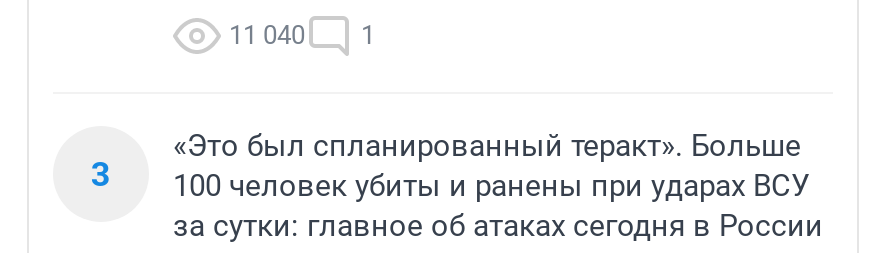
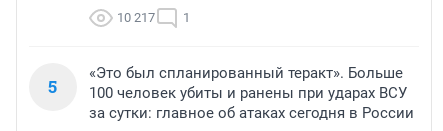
[229,20,375,50] 11 040 1 -> [117,10,190,25] 10 217 1
[91,150,809,204] 3 100 человек убиты и ранены при ударах ВСУ -> [48,75,407,102] 5 100 человек убиты и ранены при ударах ВСУ

